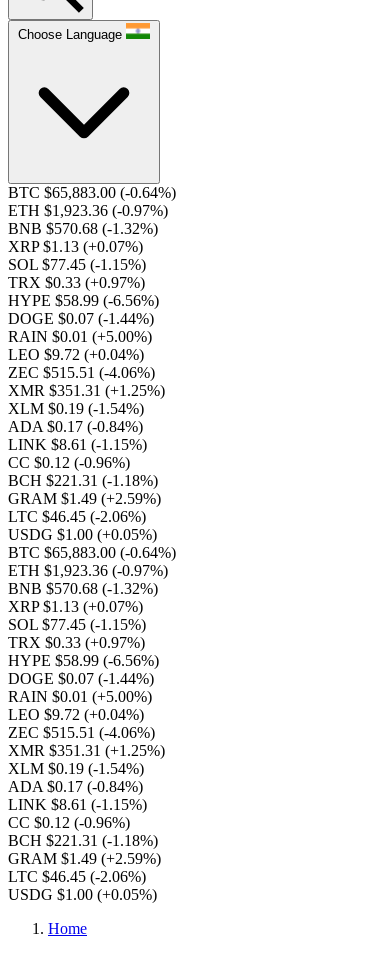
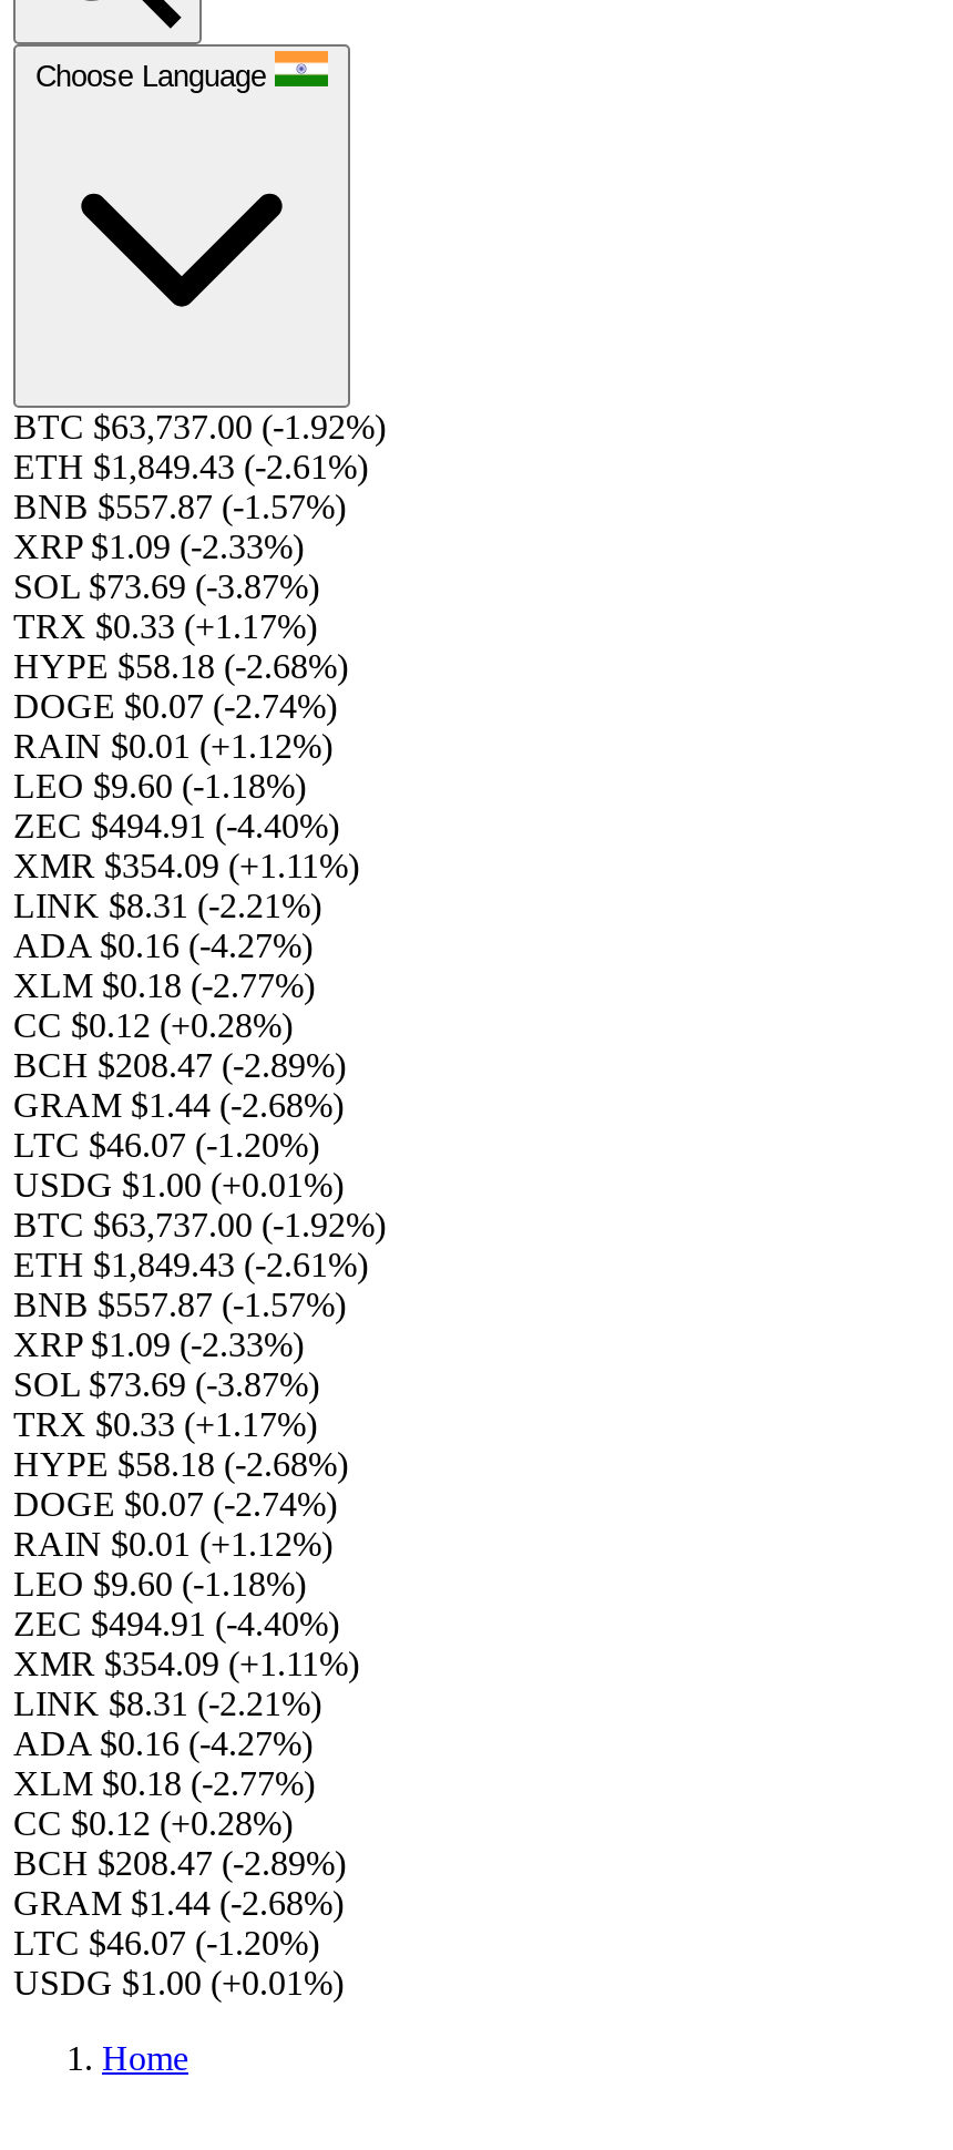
[8,184,176,903] BTC $65,883.00(-0.64%) | ETH $1,923.36 (-0.97%) | BNB $570.68 (-1.32%) | XRP $1.13 (+0.07%) | SOL $77.45(-1.15%) | TRX $0.33 (+0.97%) | HYPE $58.99 (-6.56%) | DOGE $0.07 (-1.44%) | RAIN $0.01 (+5.00%) | LEO $9.72 (+0.04%) | ZEC $515.51 (-4.06%) | XMR $351.31(+1.25%) | XLM $0.19 (-1.54%) | ADA $0.17 (-0.84%) | LINK $8.61 (-1.15%) | CC $0.12 (-0.96%) | BCH $221.31 (-1.18%) | GRAM $1.49 (+2.59%) | LTC $46.45 (-2.06%) | USDG $1.00(+0.05%) | BTC $65,883.00 (-0.64%) | ETH $1,923.36 (-0.97%) | BNB $570.68 (-1.32%) | XRP $1.13 (+0.07%) | SOL $77.45(-1.15%) | TRX $0.33 (+0.97%) | HYPE $58.99 (-6.56%) | DOGE $0.07 (-1.44%) | RAIN $0.01 (+5.00%) | LEO $9.72 (+0.04%) | ZEC $515.51 (-4.06%) | XMR $351.31(+1.25%) | XLM $0.19 (-1.54%) | ADA $0.17 (-0.84%) | LINK $8.61 (-1.15%) | CC $0.12 (-0.96%) | BCH $221.31 (-1.18%) | GRAM $1.49 (+2.59%) | LTC $46.45 (-2.06%) | USDG $1.00(+0.05%) -> [13,408,386,2001] BTC $63,737.00(-1.92%) | ETH $1,849.43 (-2.61%) | BNB $557.87 (-1.57%) | XRP $1.09 (-2.33%) | SOL $73.69(-3.87%) | TRX $0.33 (+1.17%) | HYPE $58.18 (-2.68%) | DOGE $0.07 (-2.74%) | RAIN $0.01 (+1.12%) | LEO $9.60 (-1.18%) | ZEC $494.91 (-4.40%) | XMR $354.09(+1.11%) | LINK $8.31 (-2.21%) | ADA $0.16 (-4.27%) | XLM $0.18 (-2.77%) | CC $0.12 (+0.28%) | BCH $208.47 (-2.89%) | GRAM $1.44 (-2.68%) | LTC $46.07 (-1.20%) | USDG $1.00(+0.01%) | BTC $63,737.00 (-1.92%) | ETH $1,849.43 (-2.61%) | BNB $557.87 (-1.57%) | XRP $1.09 (-2.33%) | SOL $73.69(-3.87%) | TRX $0.33 (+1.17%) | HYPE $58.18 (-2.68%) | DOGE $0.07 (-2.74%) | RAIN $0.01 (+1.12%) | LEO $9.60 (-1.18%) | ZEC $494.91 (-4.40%) | XMR $354.09(+1.11%) | LINK $8.31 (-2.21%) | ADA $0.16 (-4.27%) | XLM $0.18 (-2.77%) | CC $0.12 (+0.28%) | BCH $208.47 (-2.89%) | GRAM $1.44 (-2.68%) | LTC $46.07 (-1.20%) | USDG $1.00(+0.01%)

